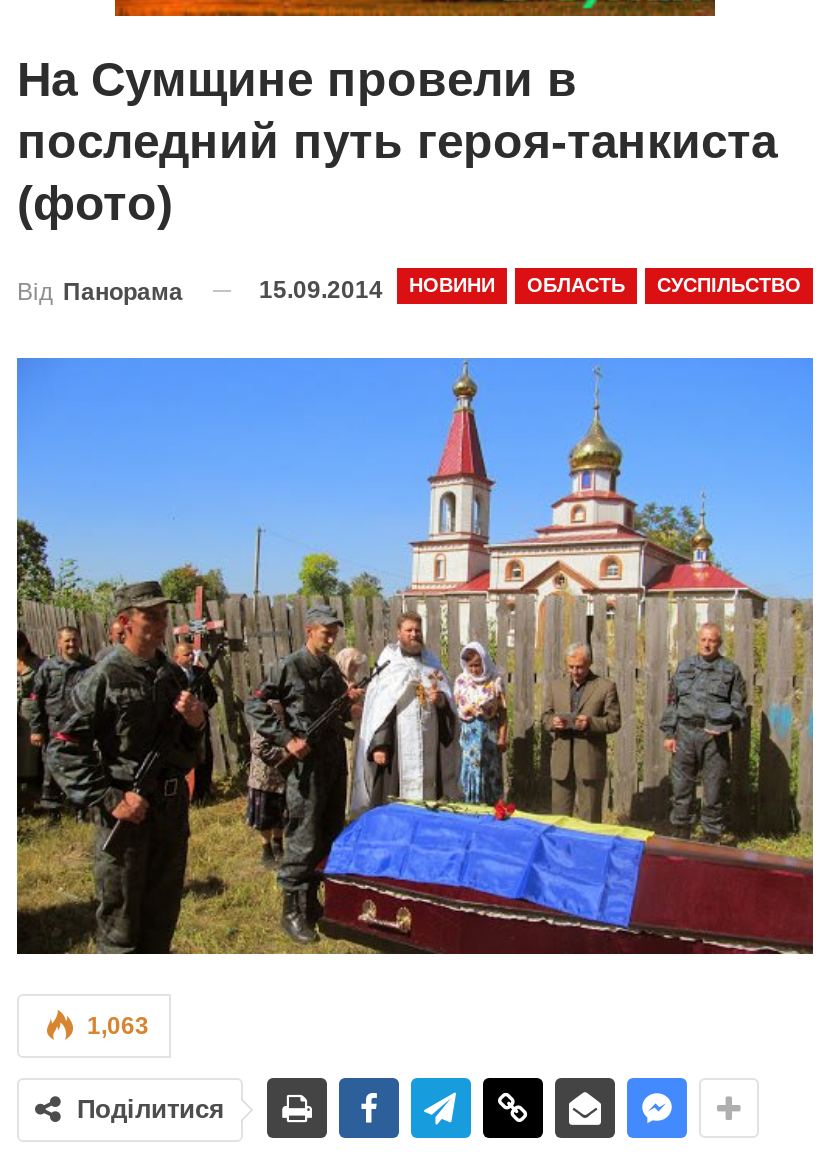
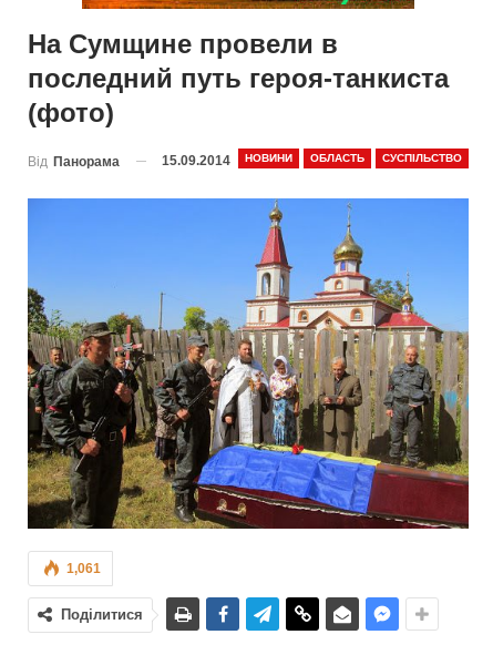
[87,1013,149,1041] 1,063 -> [66,561,101,577] 1,061

